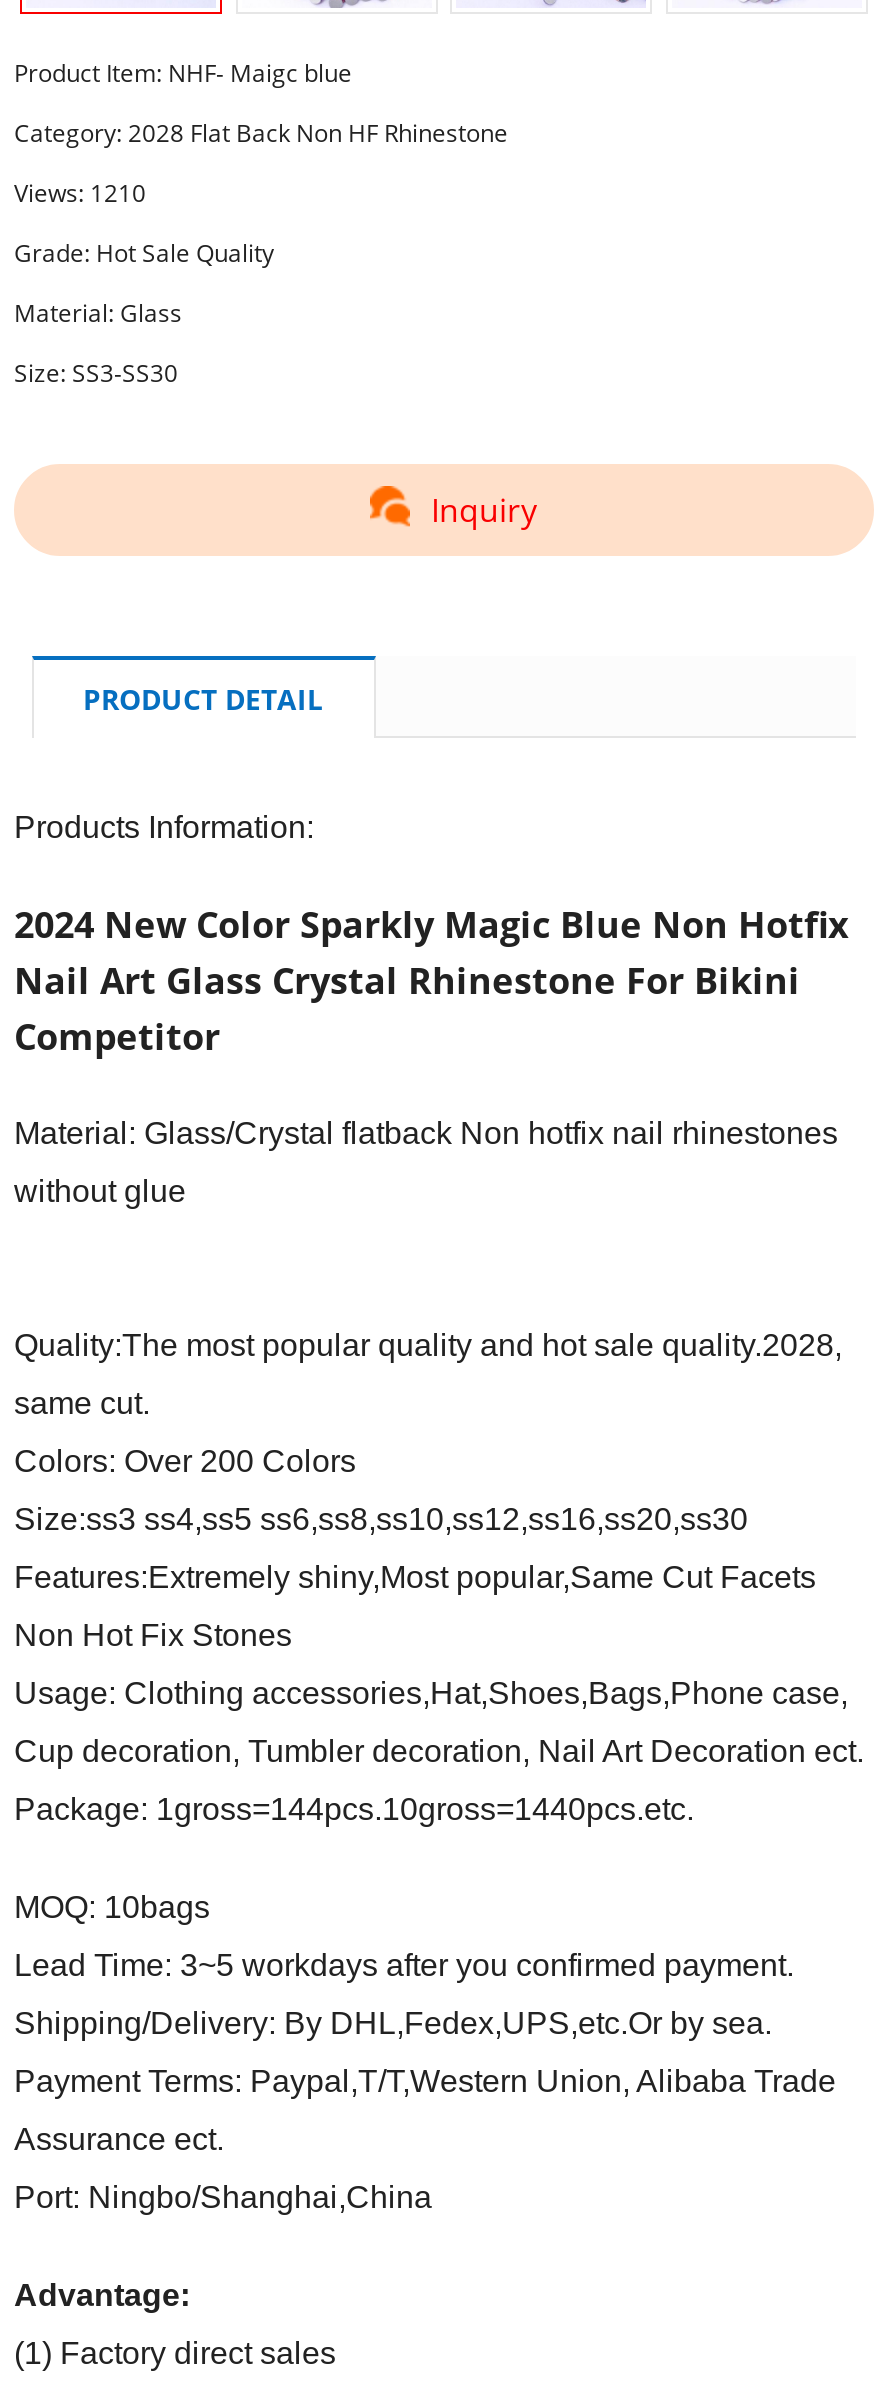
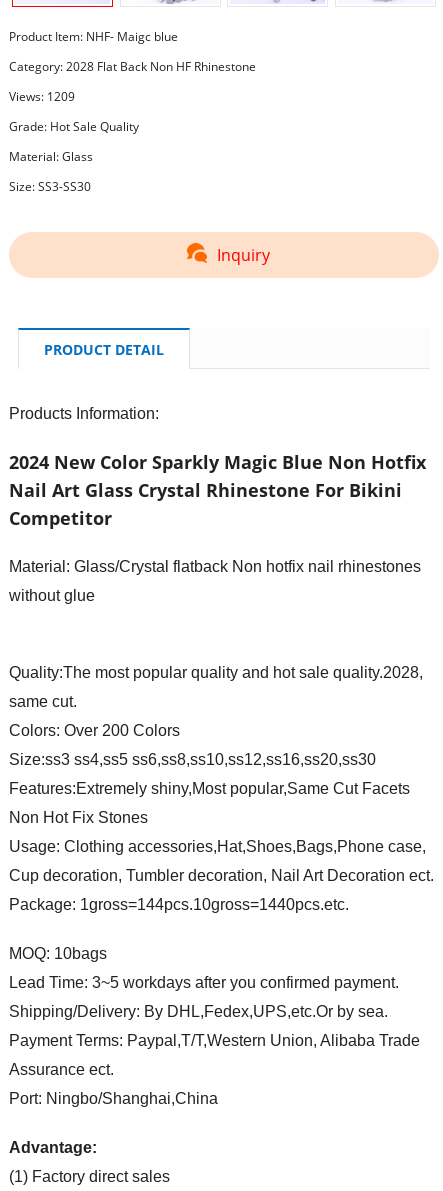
[14,176,146,210] Views: 1210 -> [9,88,75,105] Views: 1209

